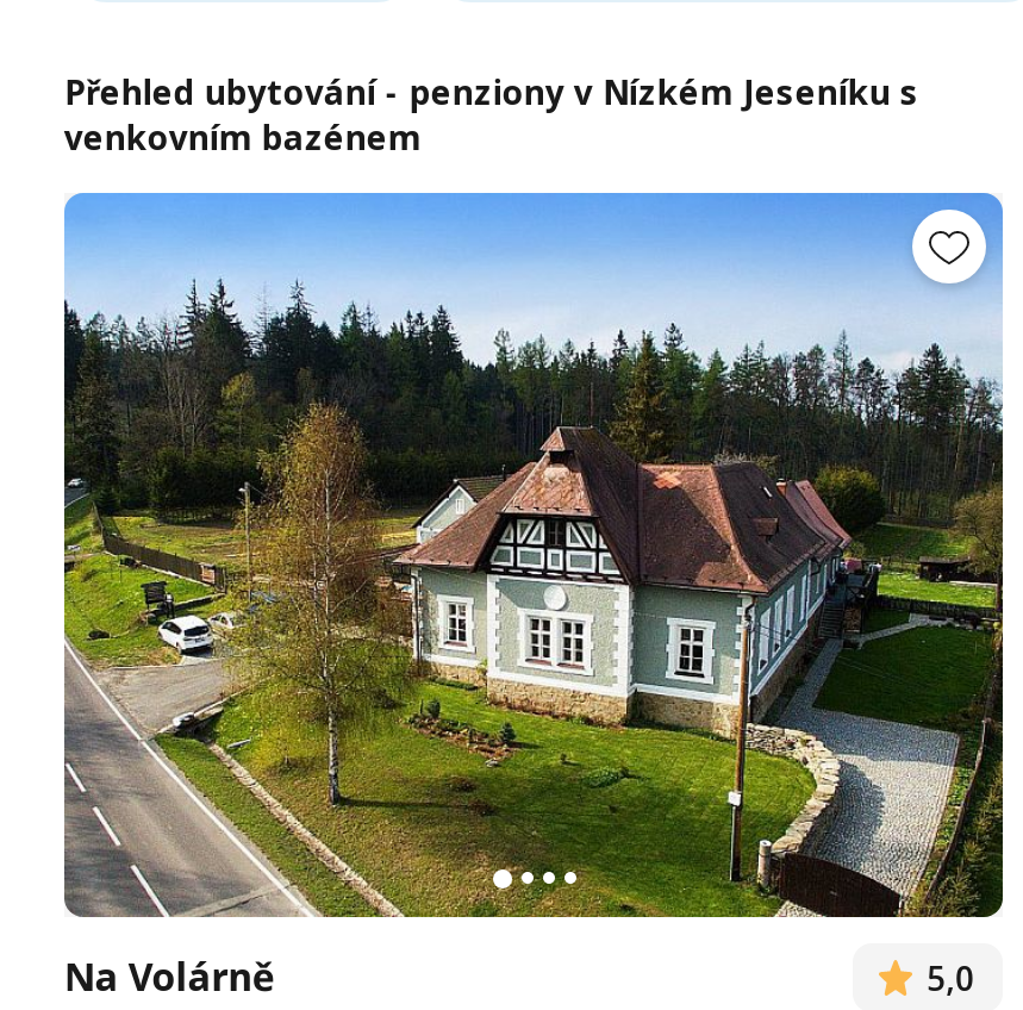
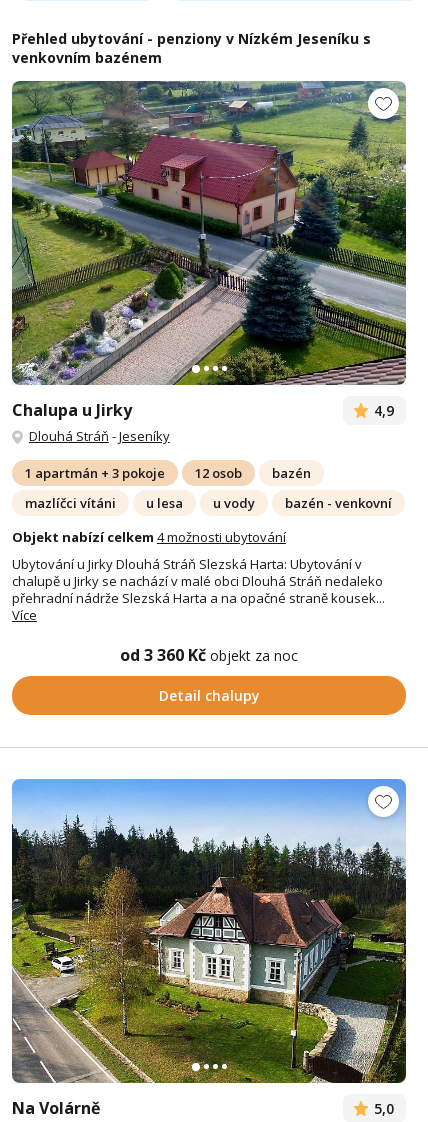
none -> [11,80,407,705] [image] | Chalupa u Jirky | 4,9 | Dlouhá Stráň - Jeseníky | 1 apartmán + 3 pokoje | 12 osob | bazén | mazlíčci vítáni | u lesa | u vody | bazén - venkovní | Objekt nabízí celkem 4 možnosti ubytování | Ubytování u Jirky Dlouhá Stráň Slezská Harta: Ubytování v | chalupě u Jirky se nachází v malé obci Dlouhá Stráň nedaleko | přehradní nádrže Slezská Harta a na opačné straně kousek... | Více | od 3 360 Kč objekt za noc | Detail chalupy

